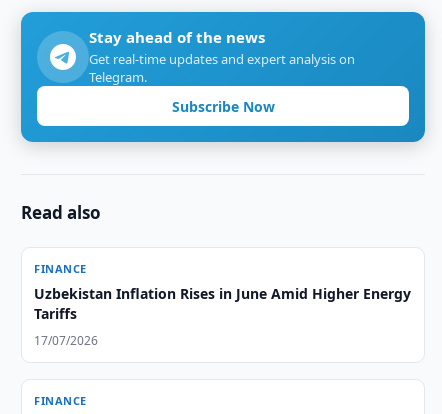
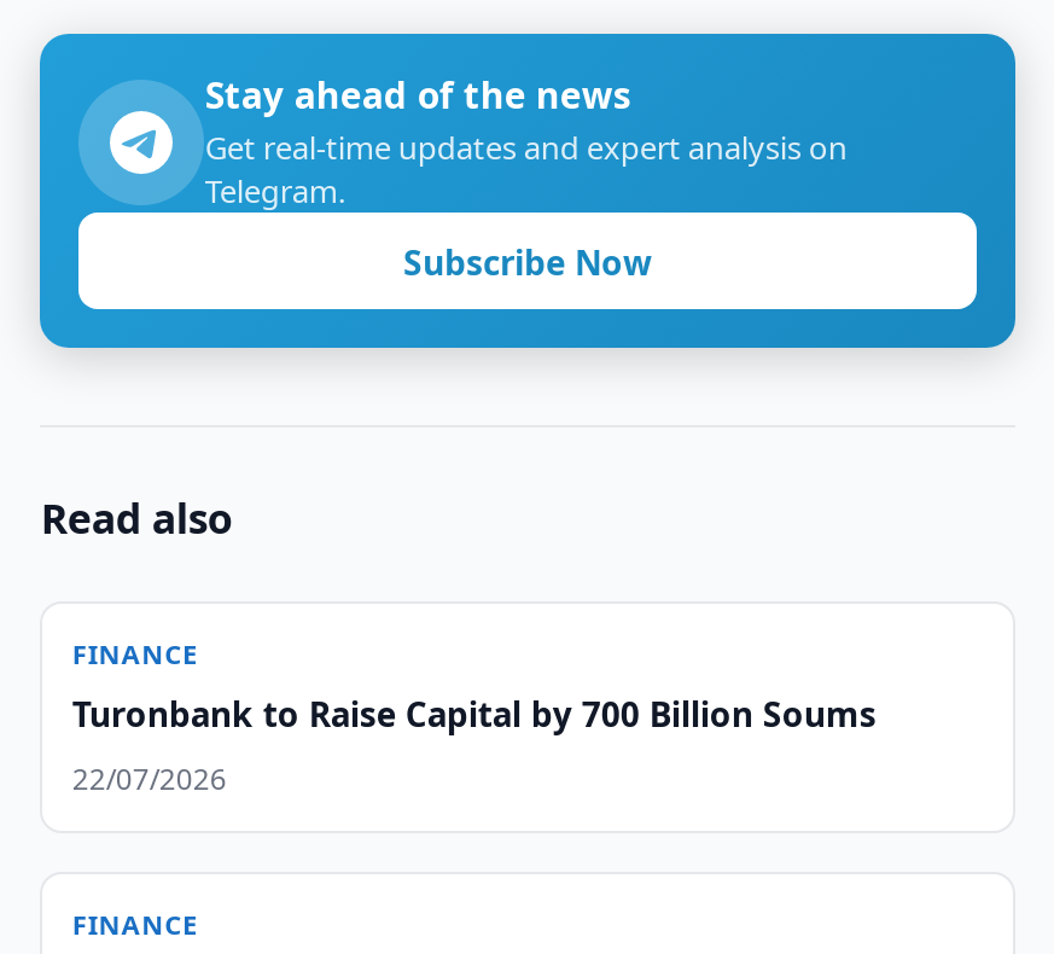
[34,284,411,323] Uzbekistan Inflation Rises in June Amid Higher Energy | Tariffs -> [72,691,876,737] Turonbank to Raise Capital by 700 Billion Soums
[34,332,98,349] 17/07/2026 -> [72,758,227,799] 22/07/2026

